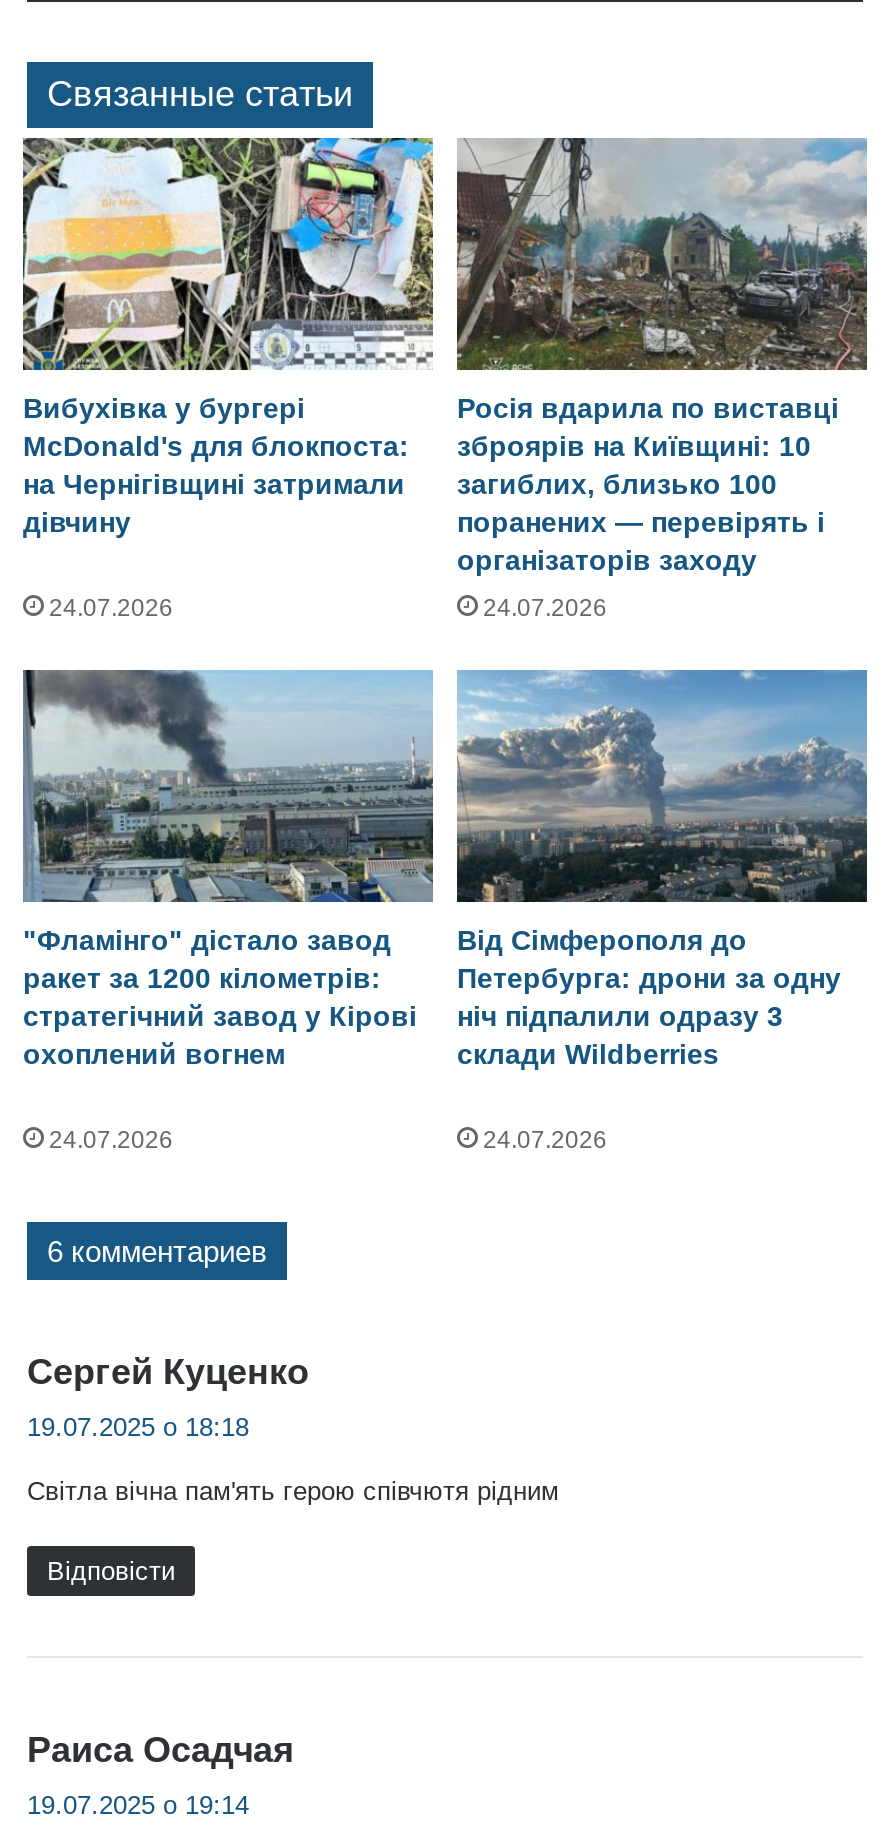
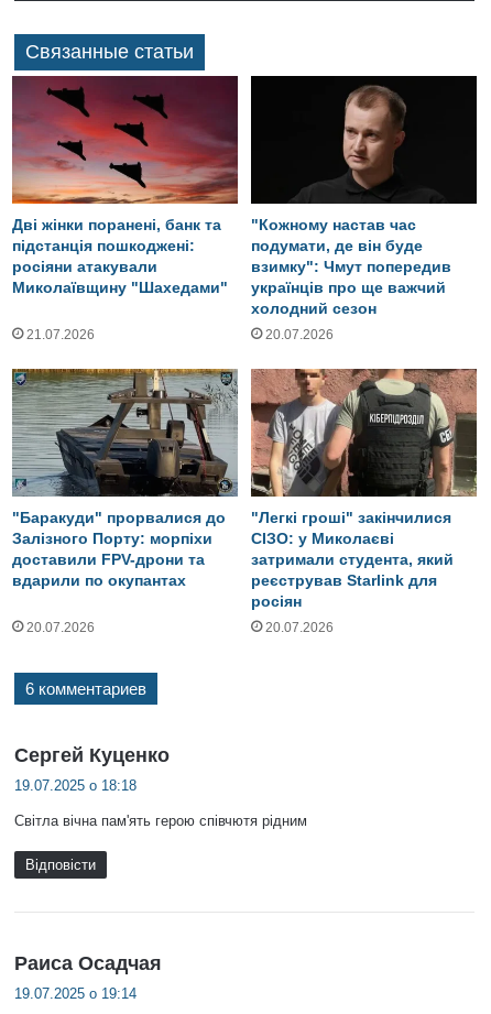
[21,136,435,538] [image] | Вибухівка у бургері | McDonald's для блокпоста: | на Чернігівщині затримали | дівчину -> [11,75,239,296] [image] | Дві жінки поранені, банк та | підстанція пошкоджені: | росіяни атакували | Миколаївщину "Шахедами"
[455,136,869,576] [image] | Росія вдарила по виставці | зброярів на Київщині: 10 | загиблих, близько 100 | поранених — перевірять і | організаторів заходу -> [250,75,478,317] [image] | "Кожному настав час | подумати, де він буде | взимку": Чмут попередив | українців про ще важчий | холодний сезон
[49,594,173,622] 24.07.2026 -> [26,327,95,342] 21.07.2026
[483,594,607,622] 24.07.2026 -> [265,327,334,342] 20.07.2026
[23,668,433,1069] [image] | "Фламінго" дістало завод | ракет за 1200 кілометрів: | стратегічний завод у Кірові | охоплений вогнем -> [12,368,238,589] [image] | "Баракуди" прорвалися до | Залізного Порту: морпіхи | доставили FPV-дрони та | вдарили по окупантах
[455,668,869,1069] [image] | Від Сімферополя до | Петербурга: дрони за одну | ніч підпалили одразу 3 | склади Wildberries -> [250,368,478,610] [image] | "Легкі гроші" закінчилися | СІЗО: у Миколаєві | затримали студента, який | реєстрував Starlink для | росіян
[49,1125,173,1153] 24.07.2026 -> [26,620,95,635] 20.07.2026
[483,1125,607,1153] 24.07.2026 -> [265,620,334,635] 20.07.2026

